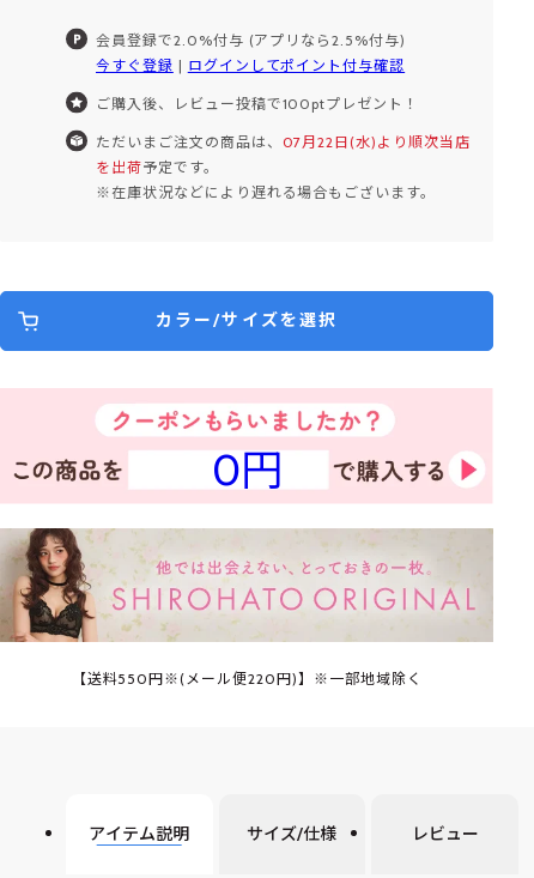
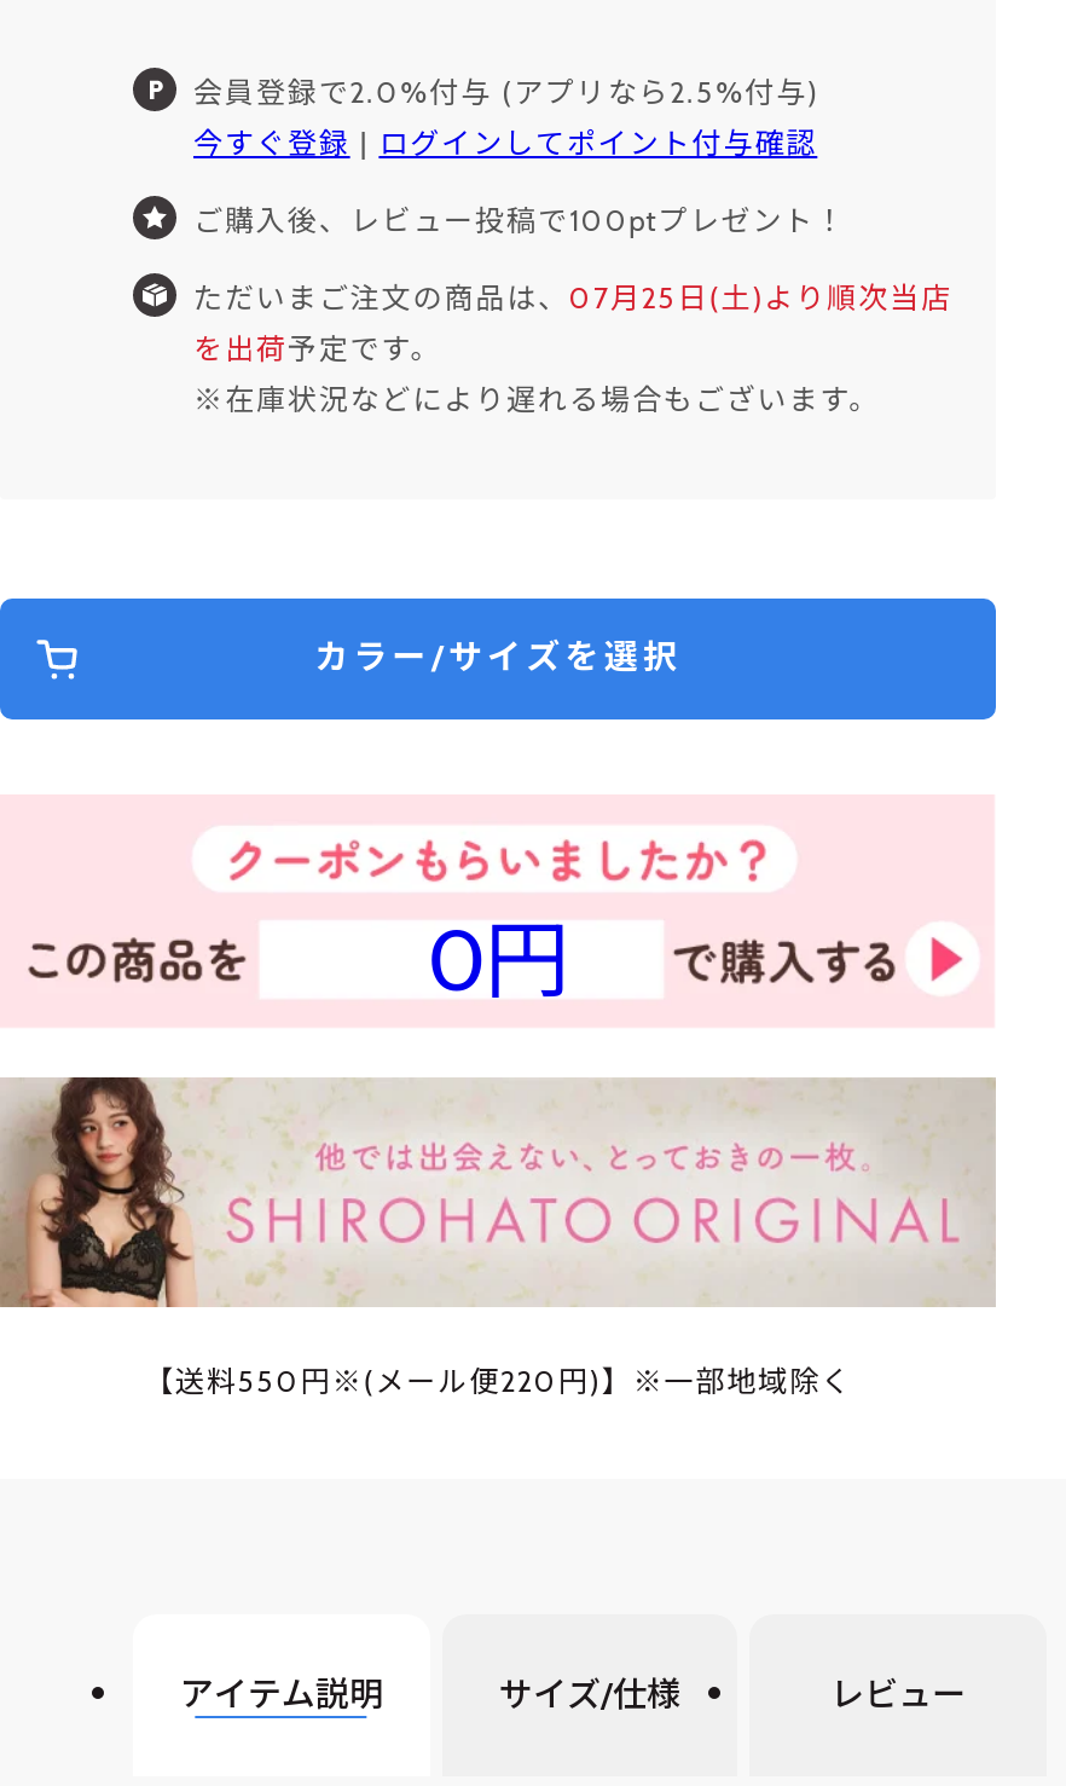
[96,132,470,150] ただいまご注文の商品は、07月22日(水)より順次当店 -> [193,278,952,315] ただいまご注文の商品は、07月25日(土)より順次当店

